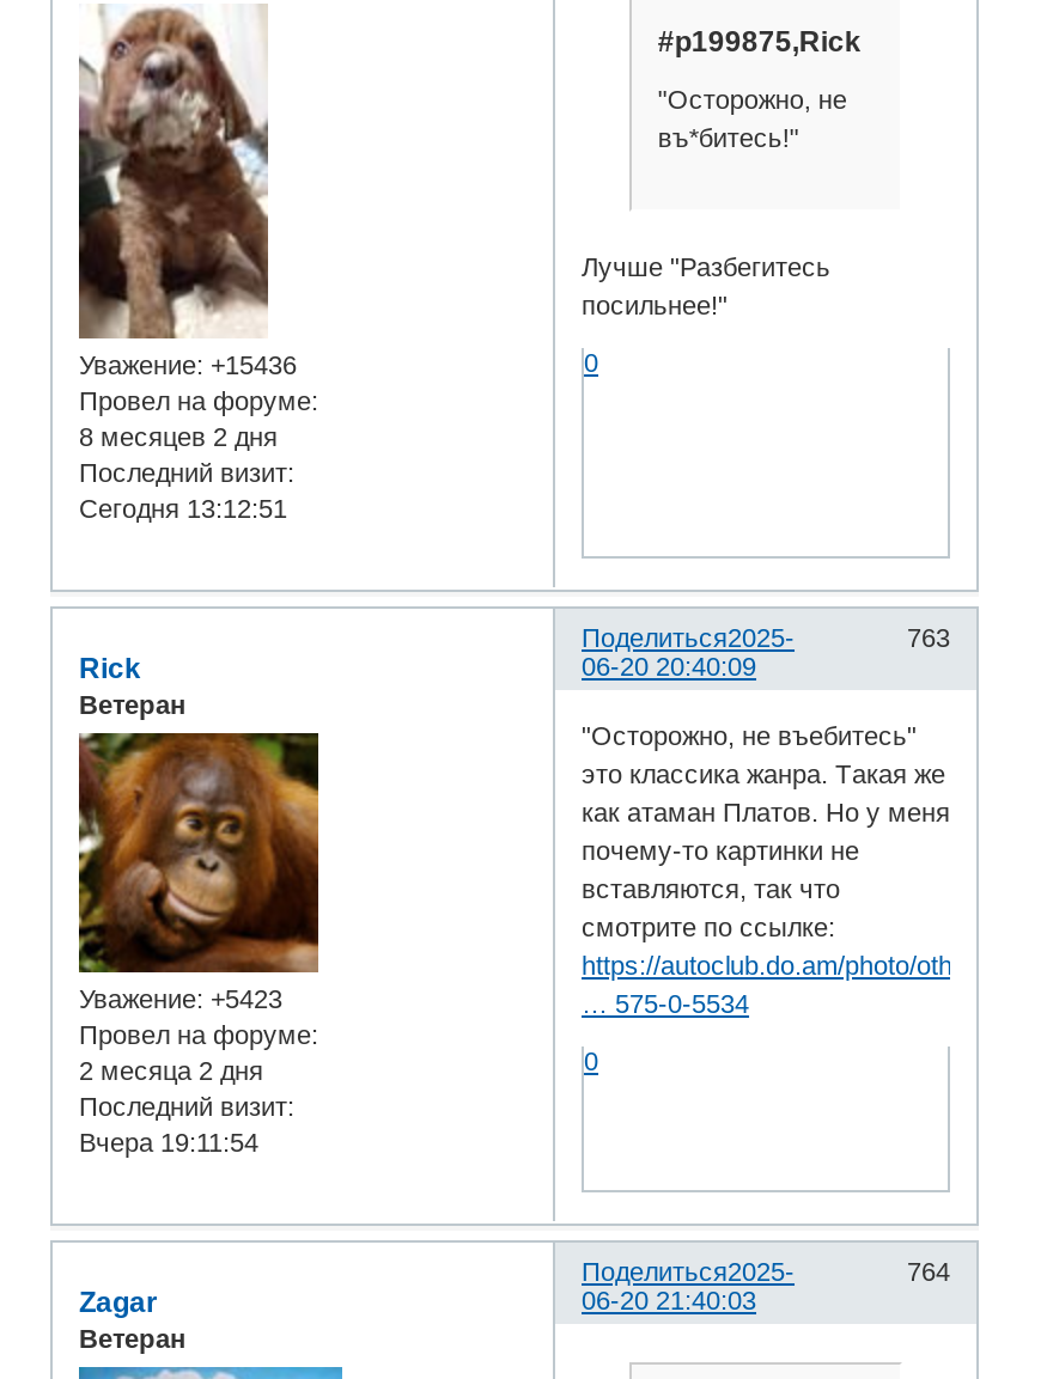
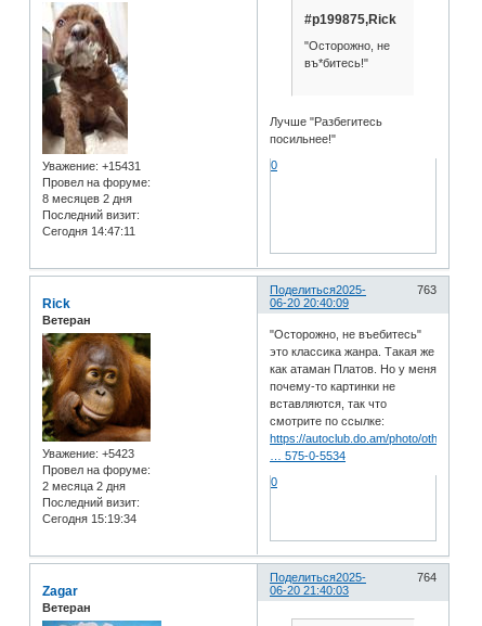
[79,350,297,378] Уважение: +15436 -> [42,159,141,172] Уважение: +15431
[79,493,287,522] Сегодня 13:12:51 -> [42,224,135,237] Сегодня 14:47:11
[79,1128,258,1157] Вчера 19:11:54 -> [42,512,136,525] Сегодня 15:19:34

